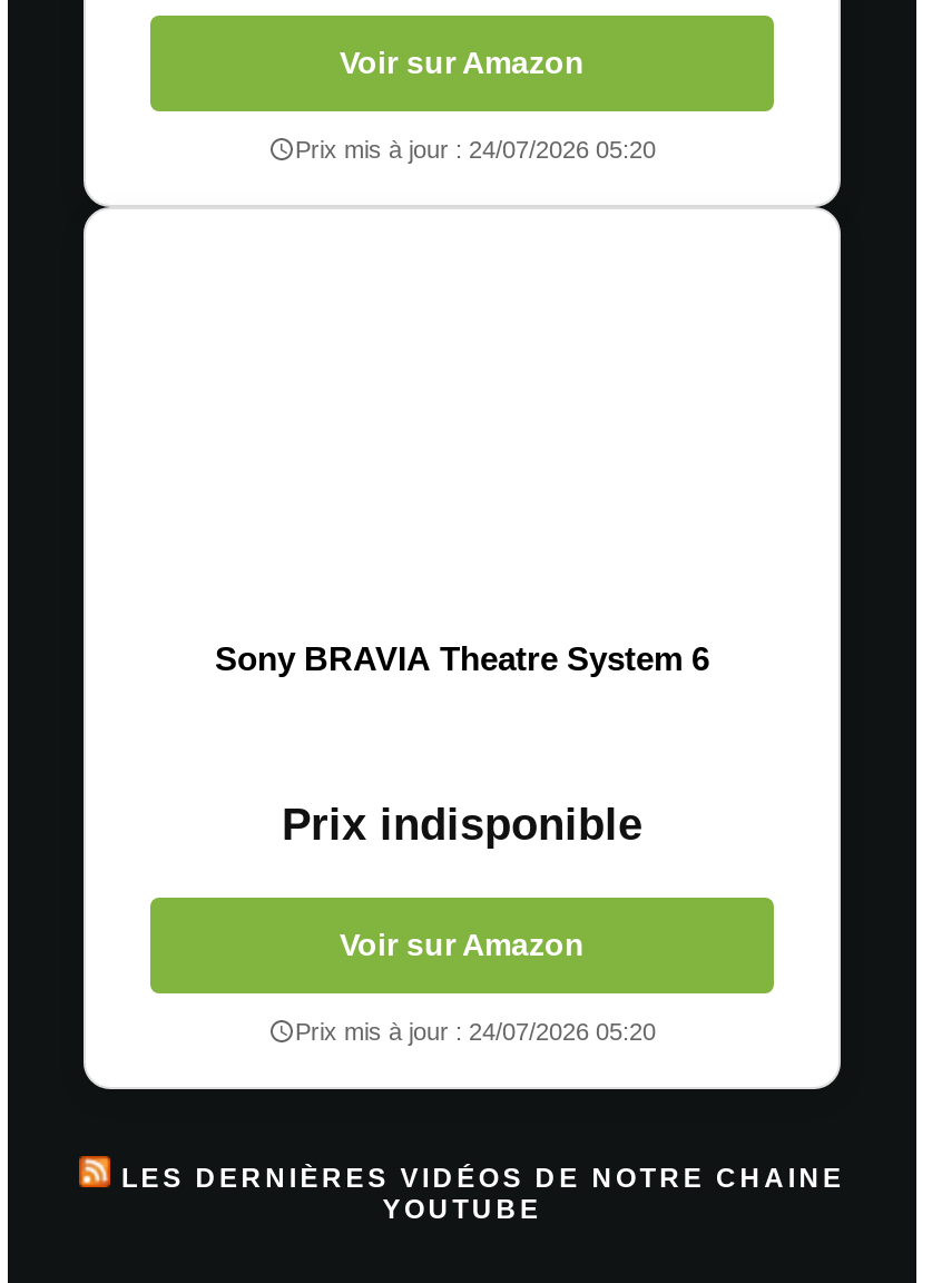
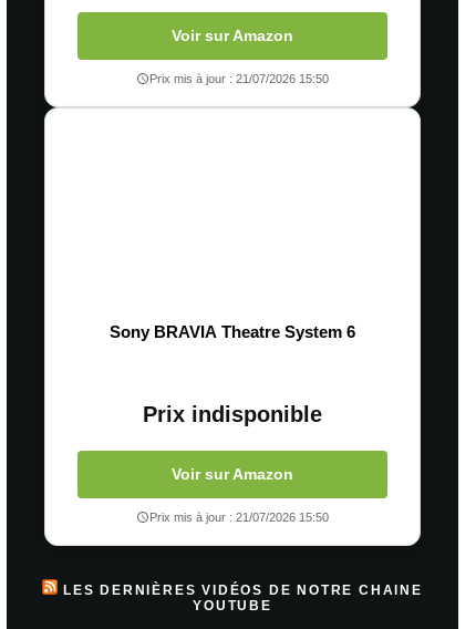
[295,137,656,163] Prix mis à jour : 24/07/2026 05:20 -> [149,72,329,86] Prix mis à jour : 21/07/2026 15:50
[295,1019,656,1046] Prix mis à jour : 24/07/2026 05:20 -> [149,511,329,524] Prix mis à jour : 21/07/2026 15:50

